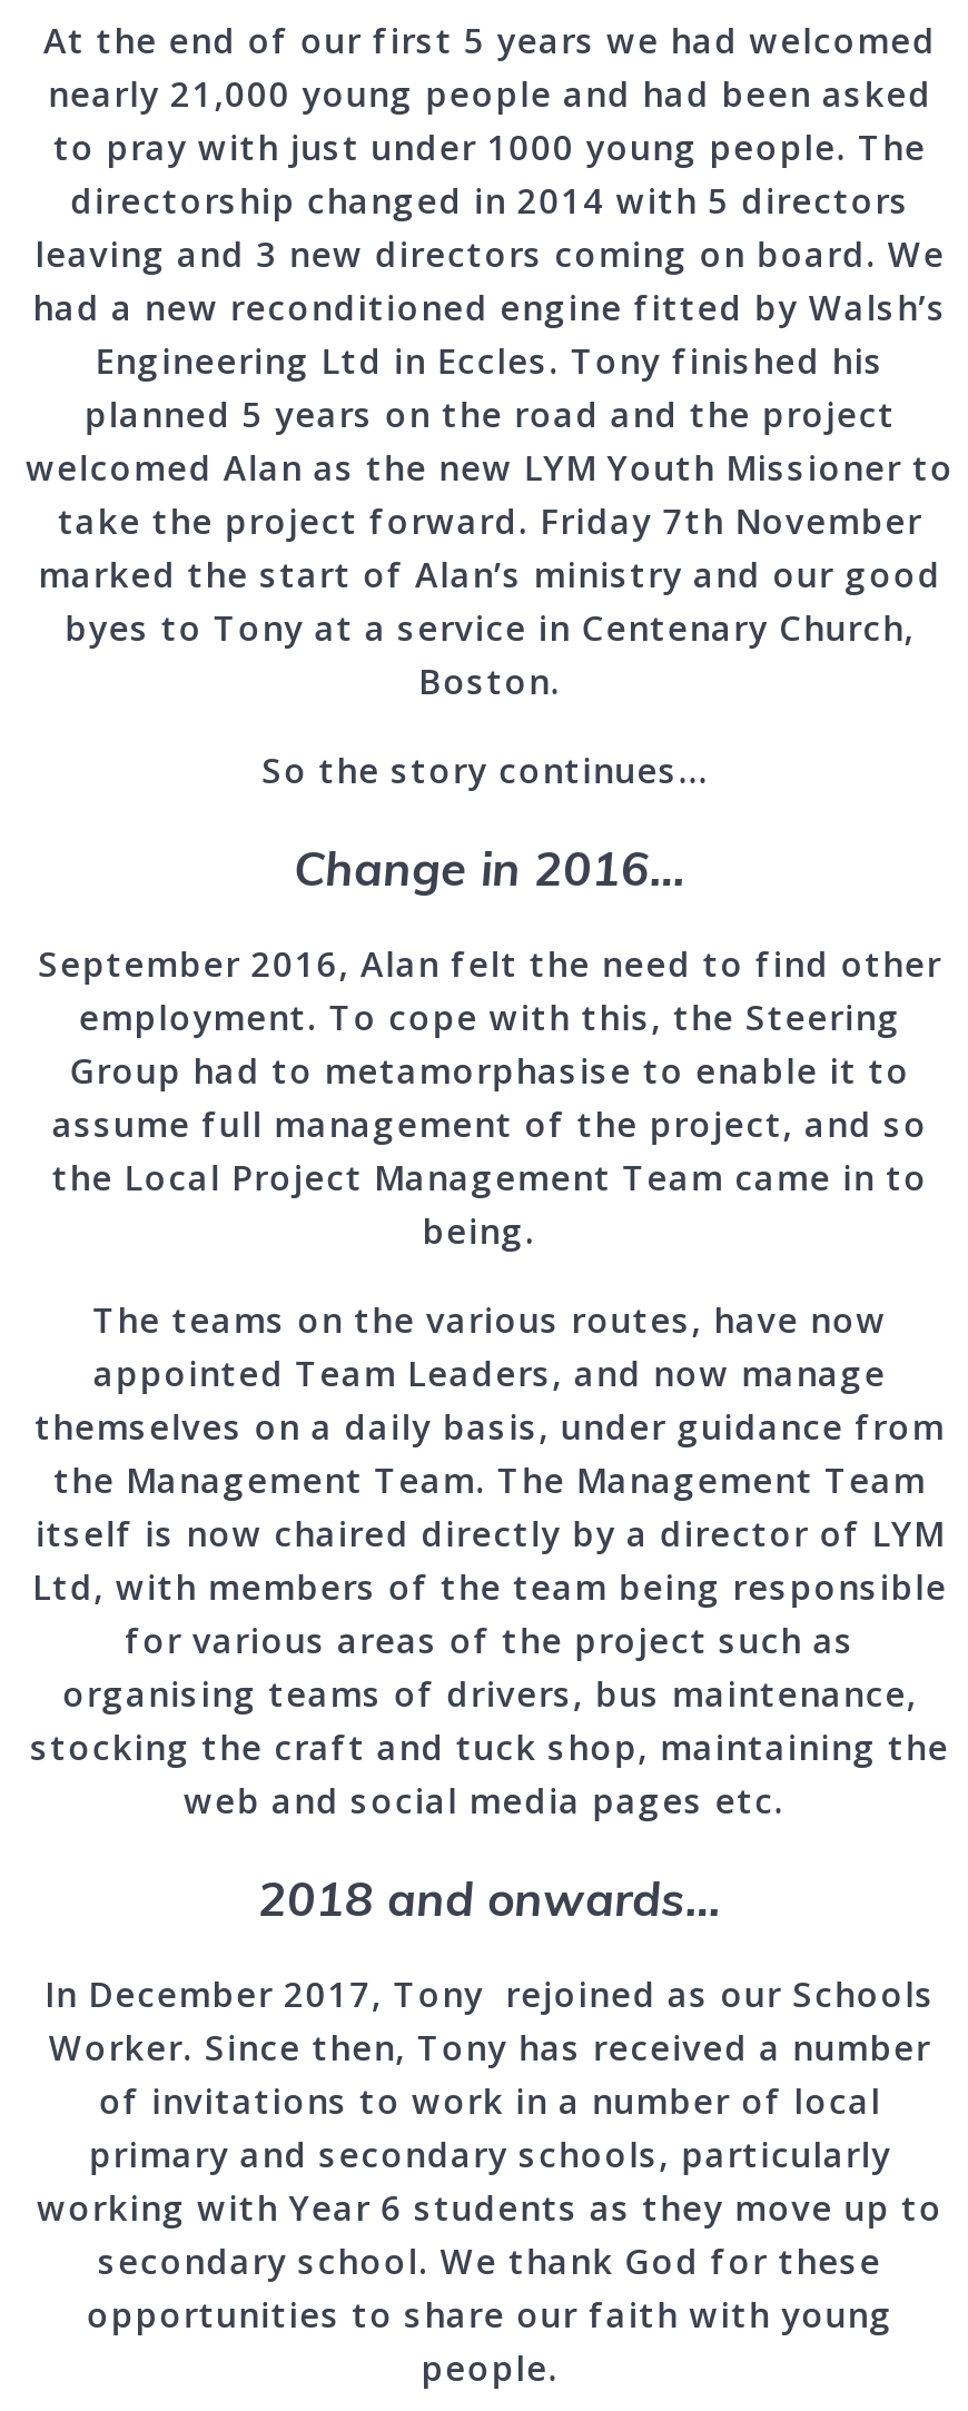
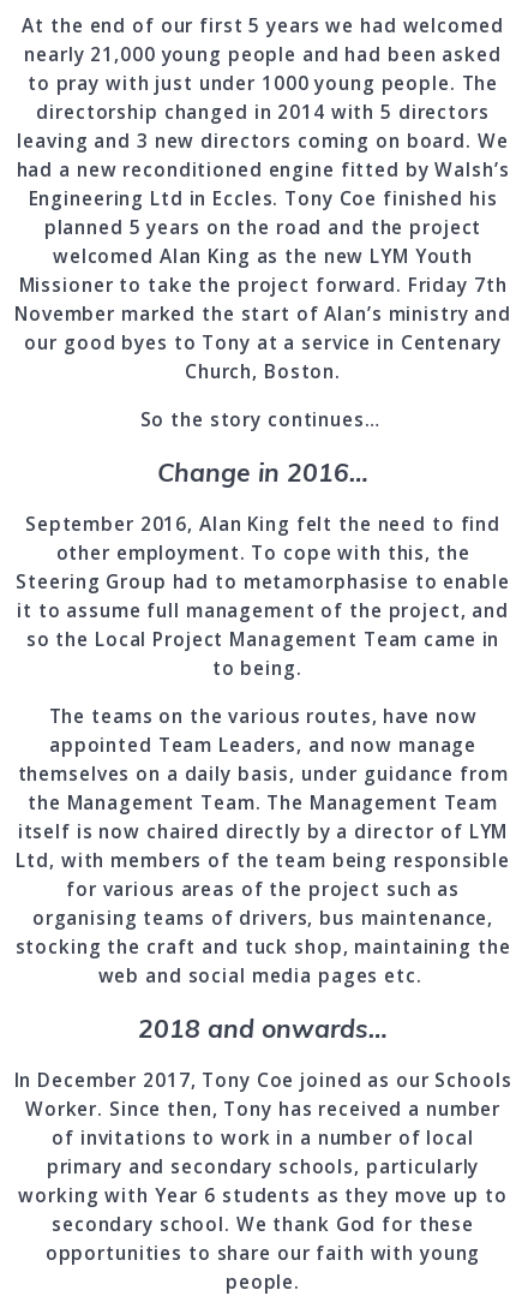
[95,338,884,385] Engineering Ltd in Eccles. Tony finished his -> [28,186,497,211] Engineering Ltd in Eccles. Tony Coe finished his
[25,445,954,705] welcomed Alan as the new LYM Youth Missioner to | take the project forward. Friday 7th November | marked the start of Alan’s ministry and our good | byes to Tony at a service in Centenary Church, | Boston. -> [14,244,511,384] welcomed Alan King as the new LYM Youth | Missioner to take the project forward. Friday 7th | November marked the start of Alan’s ministry and | our good byes to Tony at a service in Centenary | Church, Boston.
[38,941,941,1255] September 2016, Alan felt the need to find other | employment. To cope with this, the Steering | Group had to metamorphasise to enable it to | assume full management of the project, and so | the Local Project Management Team came in to | being. -> [16,511,510,681] September 2016, Alan King felt the need to find | other employment. To cope with this, the | Steering Group had to metamorphasise to enable | it to assume full management of the project, and | so the Local Project Management Team came in | to being.
[44,1971,935,2018] In December 2017, Tony rejoined as our Schools -> [14,1068,512,1093] In December 2017, Tony Coe joined as our Schools

